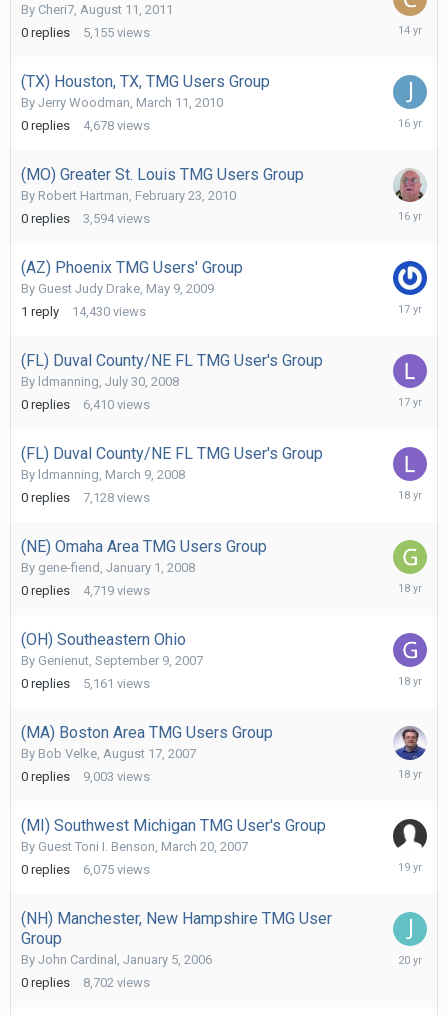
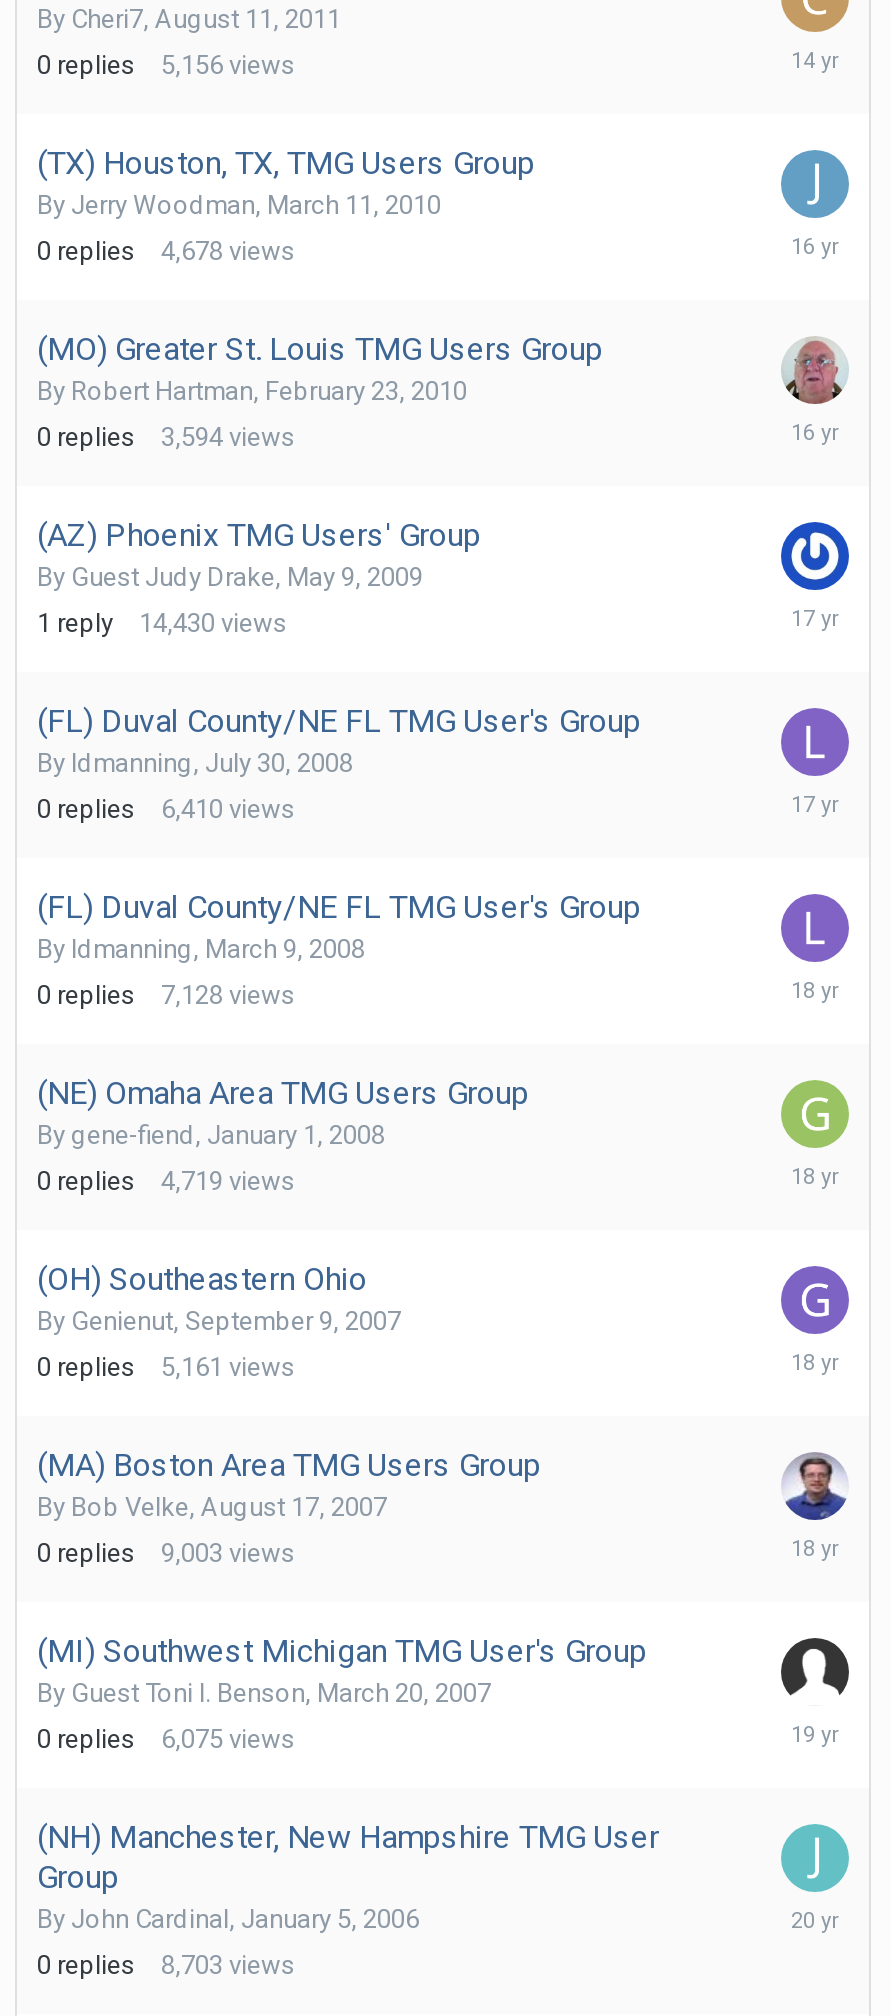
[21,25,150,40] 0 replies 5,155 views -> [37,51,295,81] 0 replies 5,156 views
[21,975,150,990] 0 replies 8,702 views -> [37,1951,295,1981] 0 replies 8,703 views

